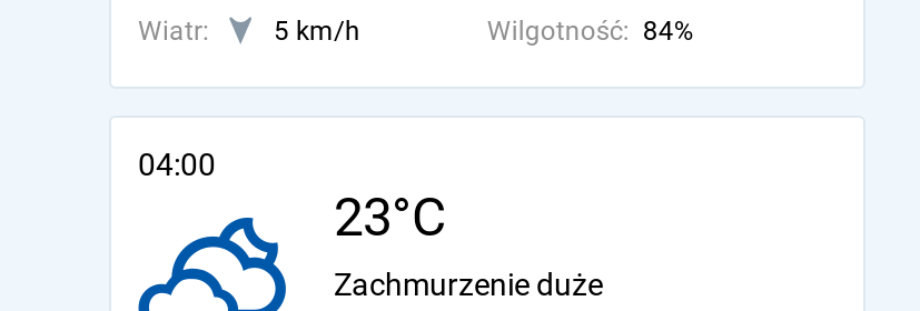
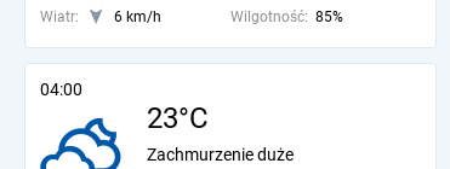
[274,16,360,47] 5 km/h -> [114,8,161,25] 6 km/h
[487,16,694,47] Wilgotność: 84% -> [230,8,343,25] Wilgotność: 85%

